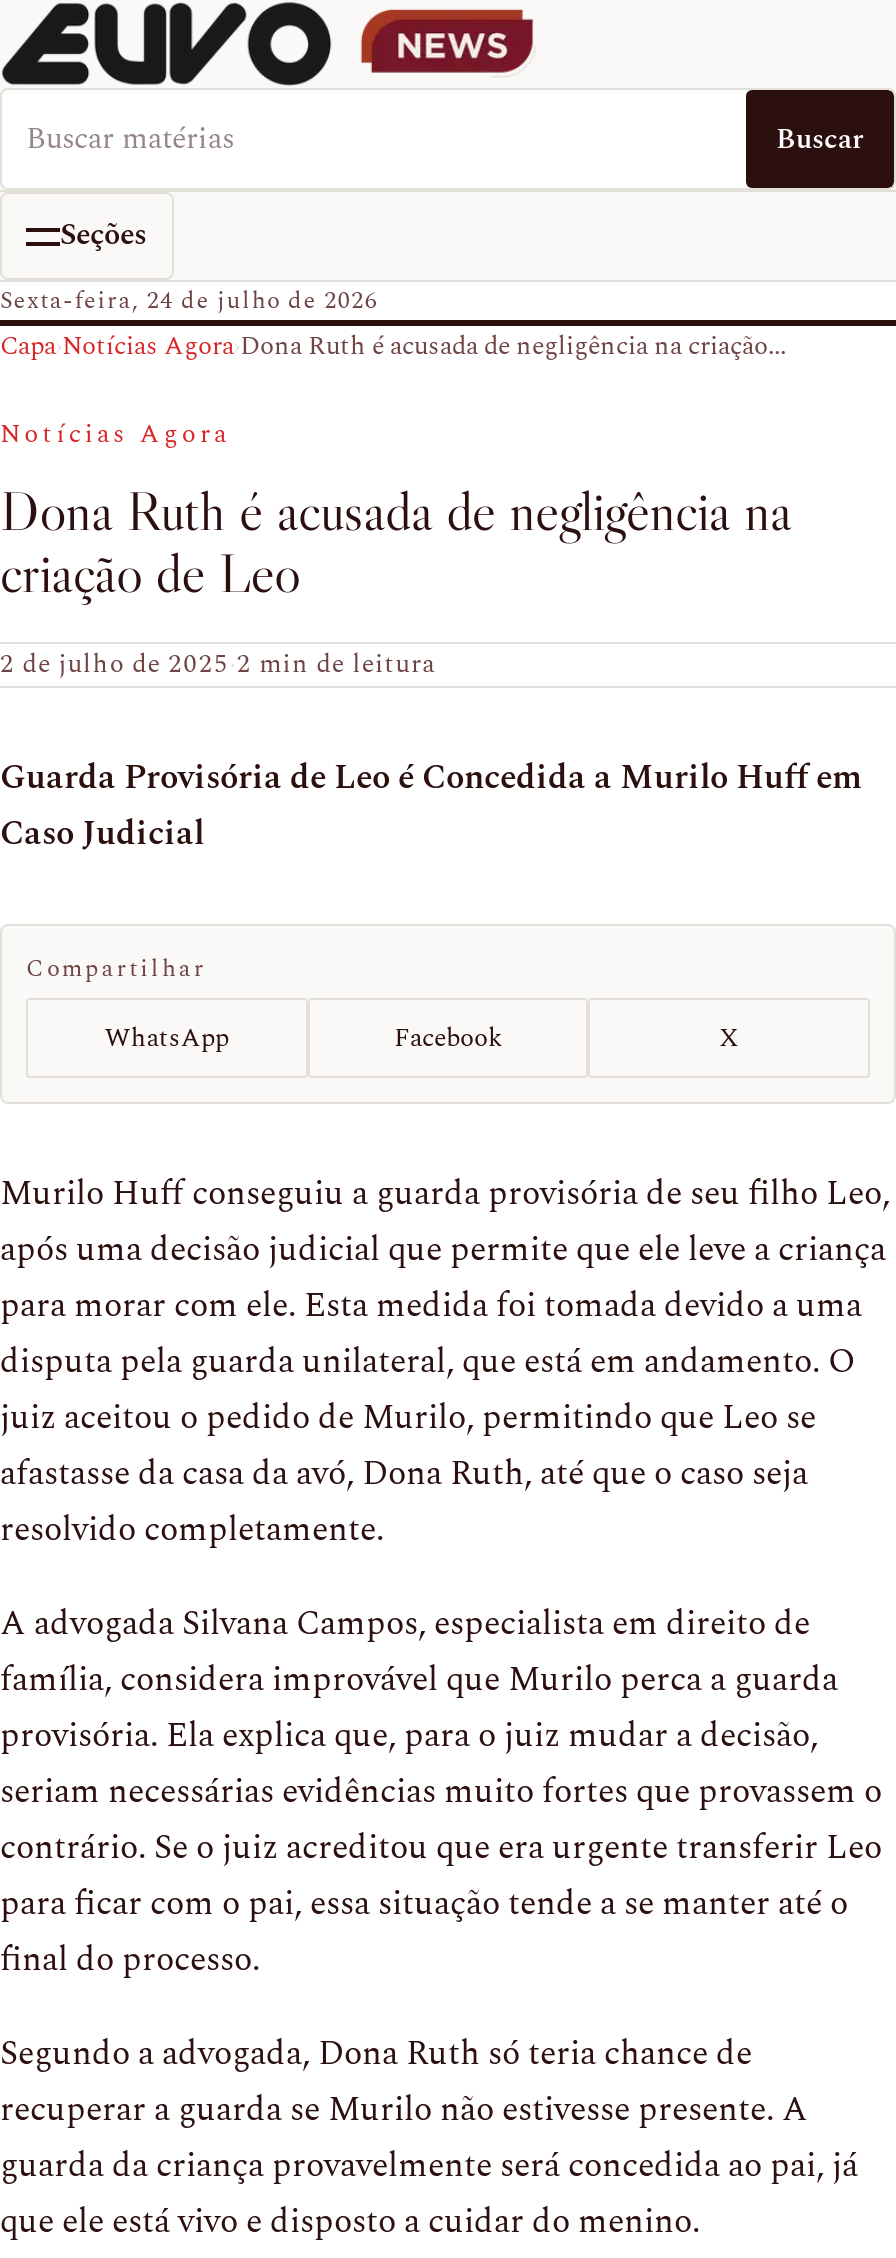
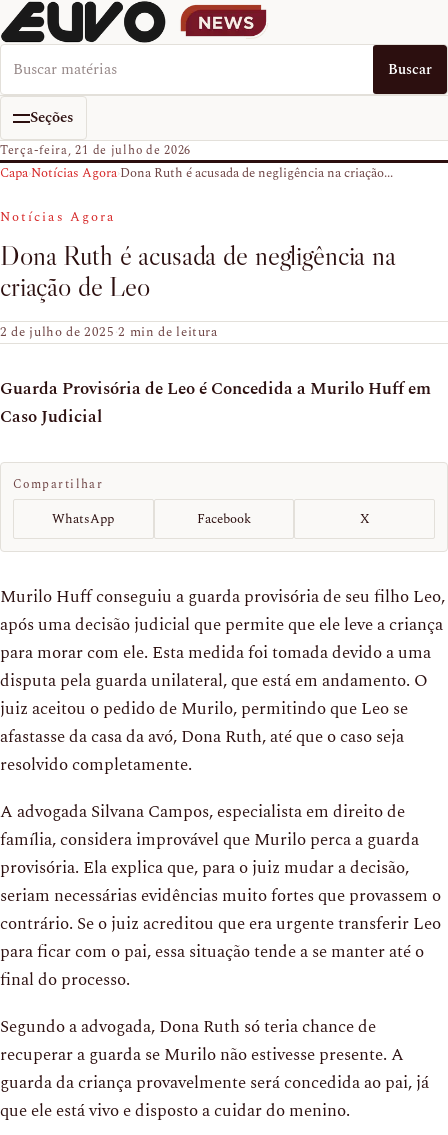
[0,282,378,320] Sexta-feira, 24 de julho de 2026 -> [0,141,191,160] Terça-feira, 21 de julho de 2026

